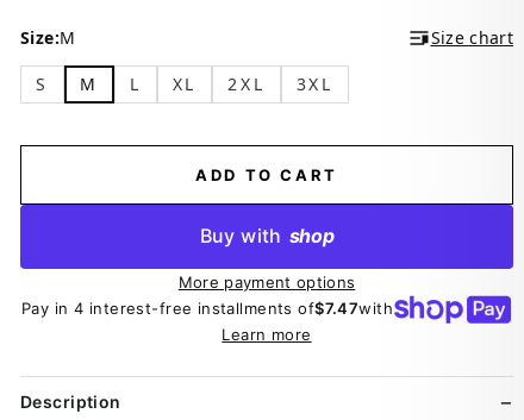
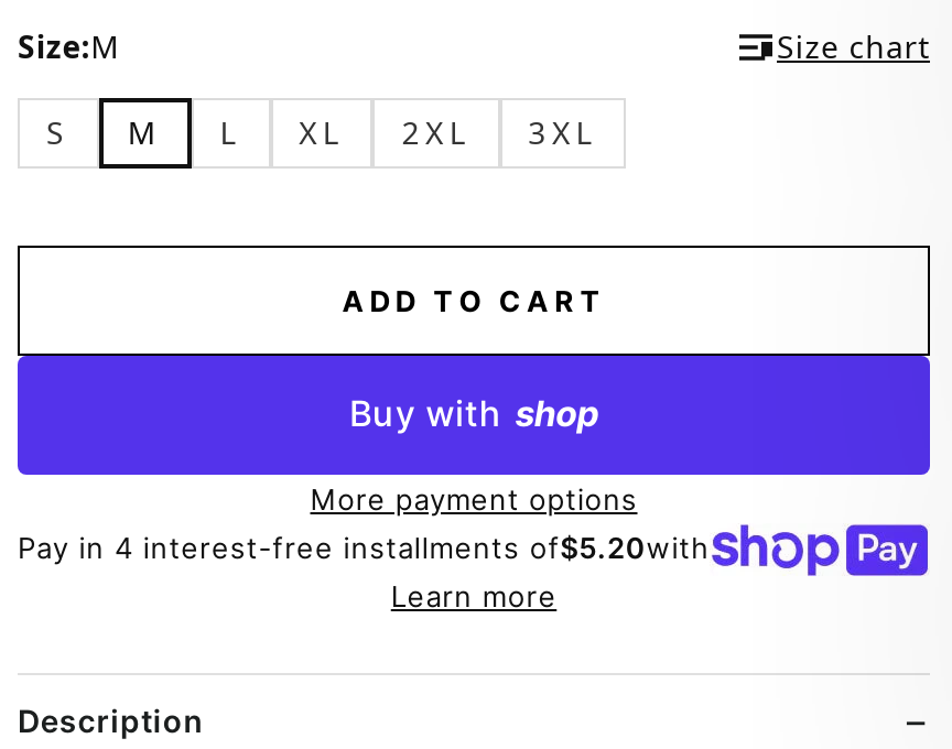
[21,299,393,318] Pay in 4 interest-free installments of$7.47with -> [18,530,710,565] Pay in 4 interest-free installments of$5.20with

